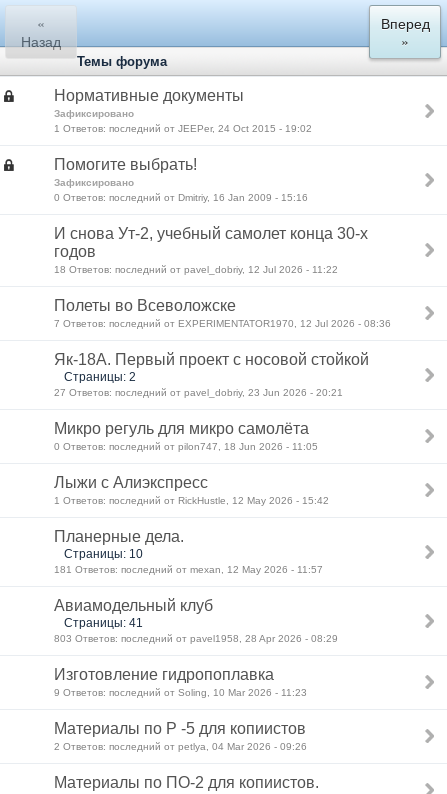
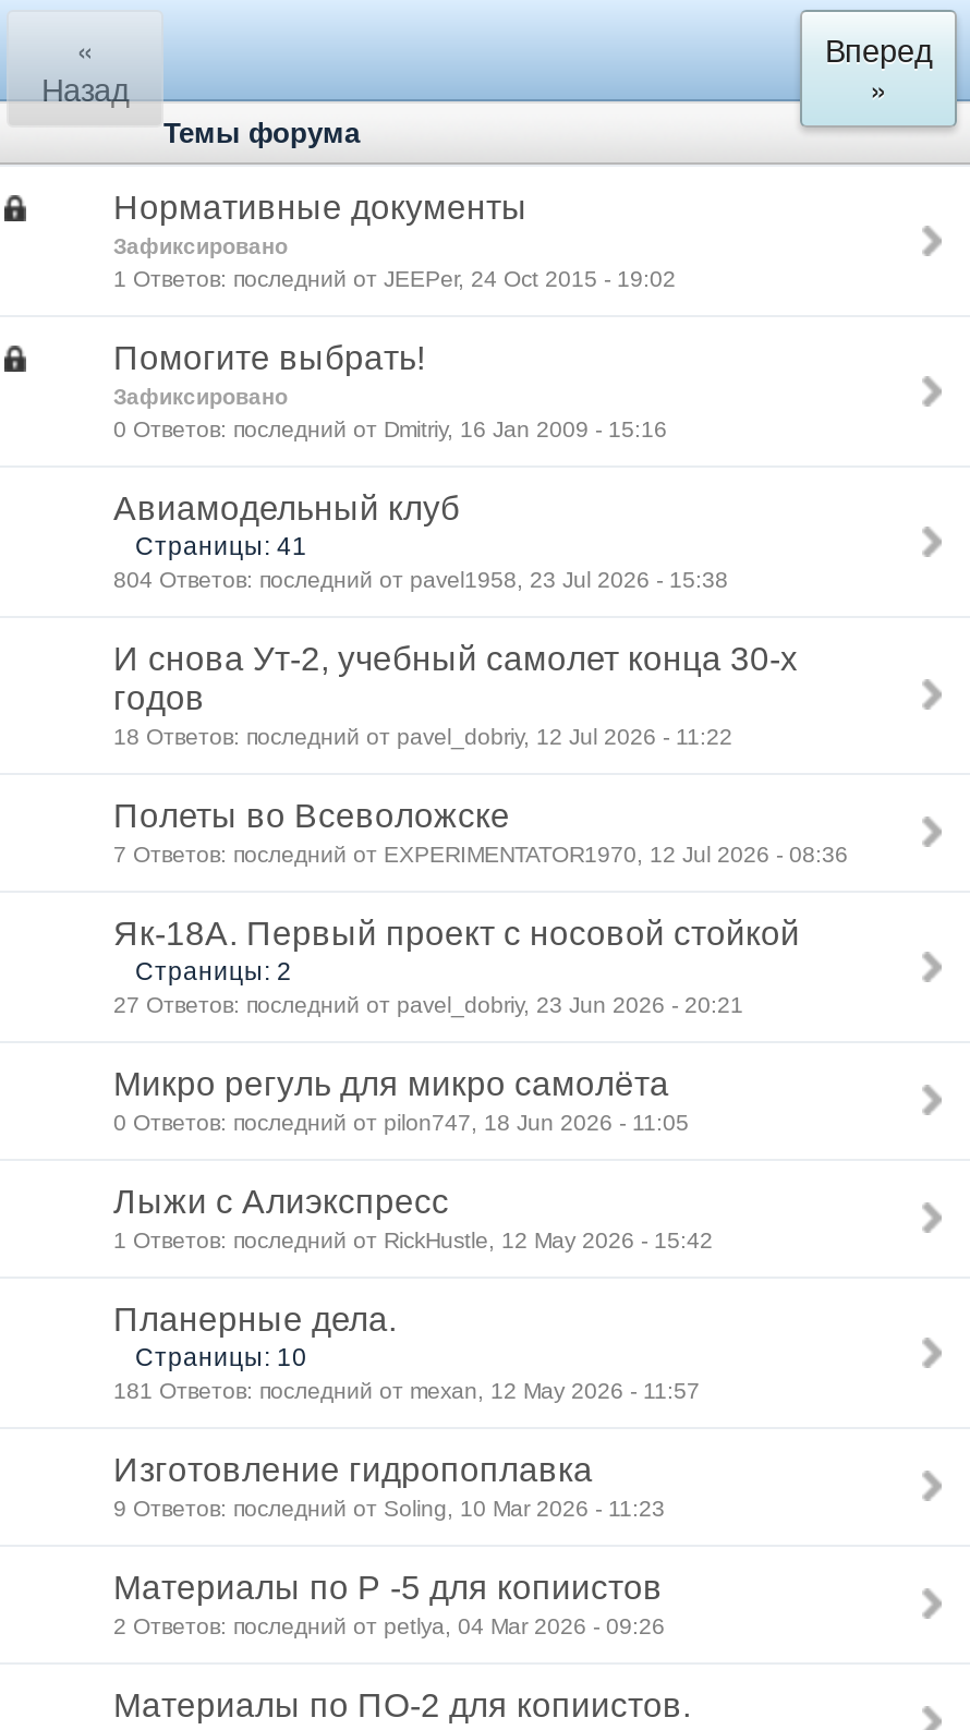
none -> [113,568,728,592] 804 Ответов: последний от pavel1958, 23 Jul 2026 - 15:38
moved [54,225,391,560] -> [113,640,848,1370]: И снова Ут-2, учебный самолет конца 30-х | годов | 18 Ответов: последний от pavel_dobriy, 12 Jul 2026 - 11:22 | ... | Планерные дела. | Страницы: 10
moved [54,597,213,629] -> [113,489,460,559]: Авиамодельный клуб | Страницы: 41
[54,633,338,644] 803 Ответов: последний от pavel1958, 28 Apr 2026 - 08:29 -> none

